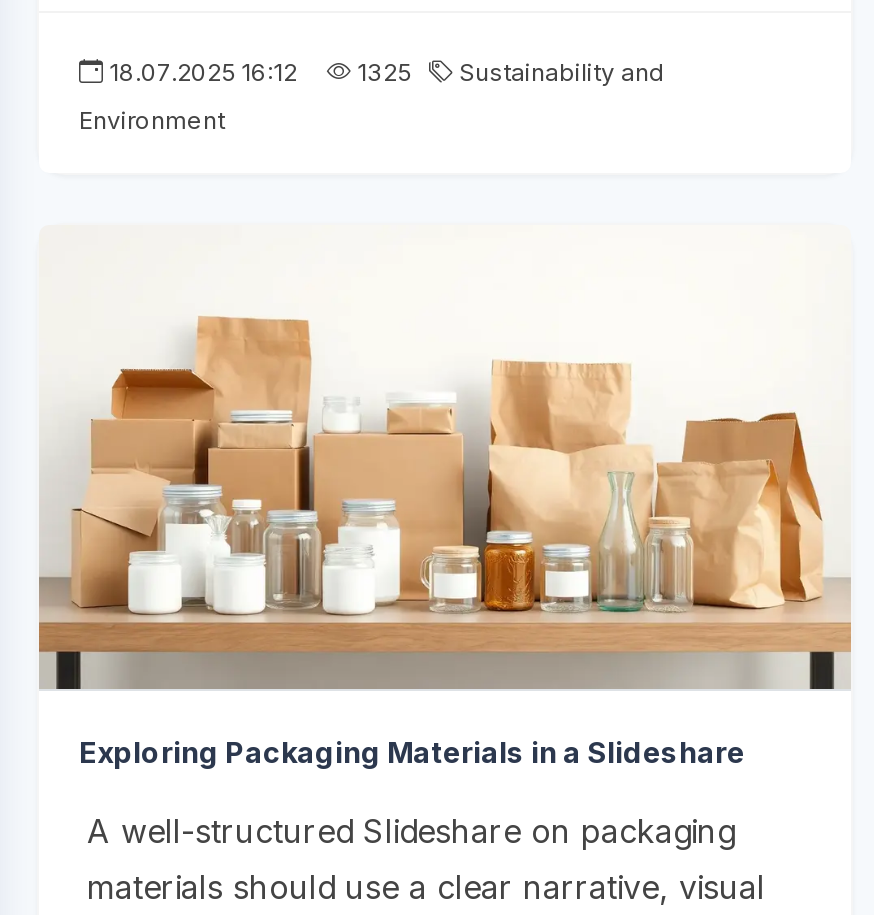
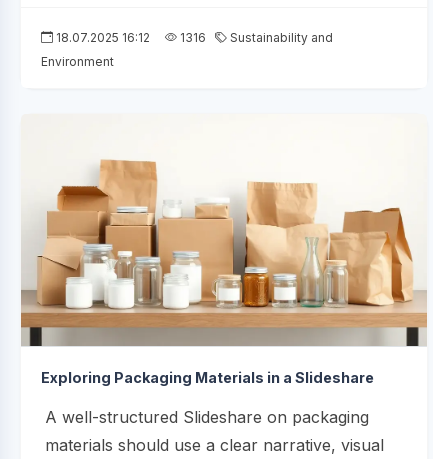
[103,57,665,87] 18.07.2025 16:12 1325 Sustainability and -> [53,30,333,45] 18.07.2025 16:12 1316 Sustainability and

